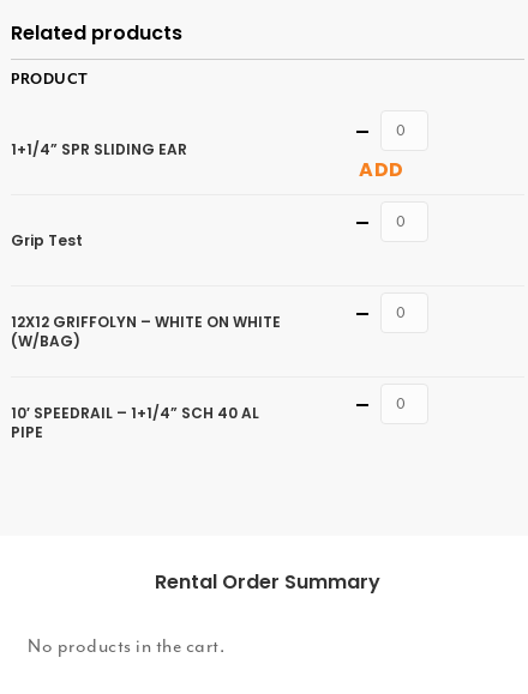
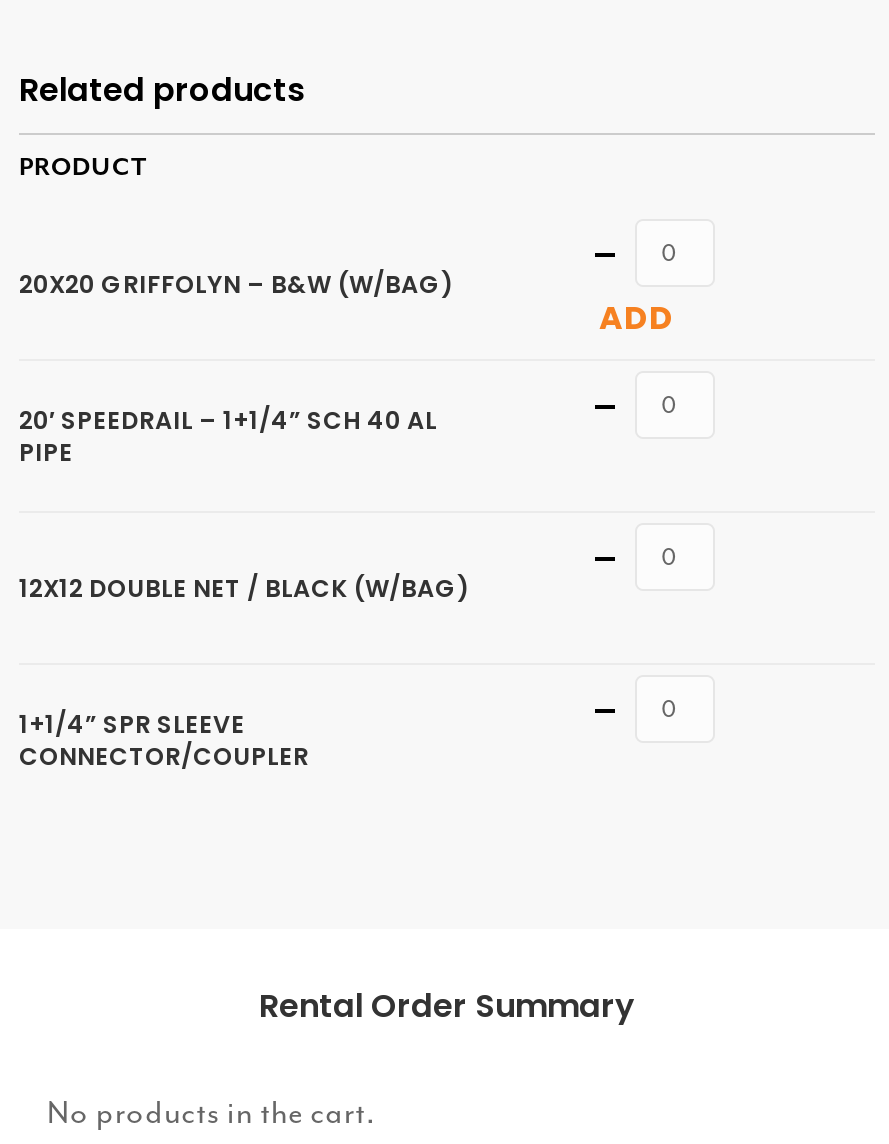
[11,138,187,159] 1+1/4” SPR SLIDING EAR -> [19,266,453,300] 20X20 GRIFFOLYN – B&W (W/BAG)
[11,230,83,250] Grip Test -> [19,402,437,468] 20′ SPEEDRAIL – 1+1/4” SCH 40 AL | PIPE
[11,311,281,351] 12X12 GRIFFOLYN – WHITE ON WHITE | (W/BAG) -> [19,570,469,604] 12X12 DOUBLE NET / BLACK (W/BAG)
[11,402,259,442] 10′ SPEEDRAIL – 1+1/4” SCH 40 AL | PIPE -> [19,706,309,772] 1+1/4” SPR SLEEVE | CONNECTOR/COUPLER

